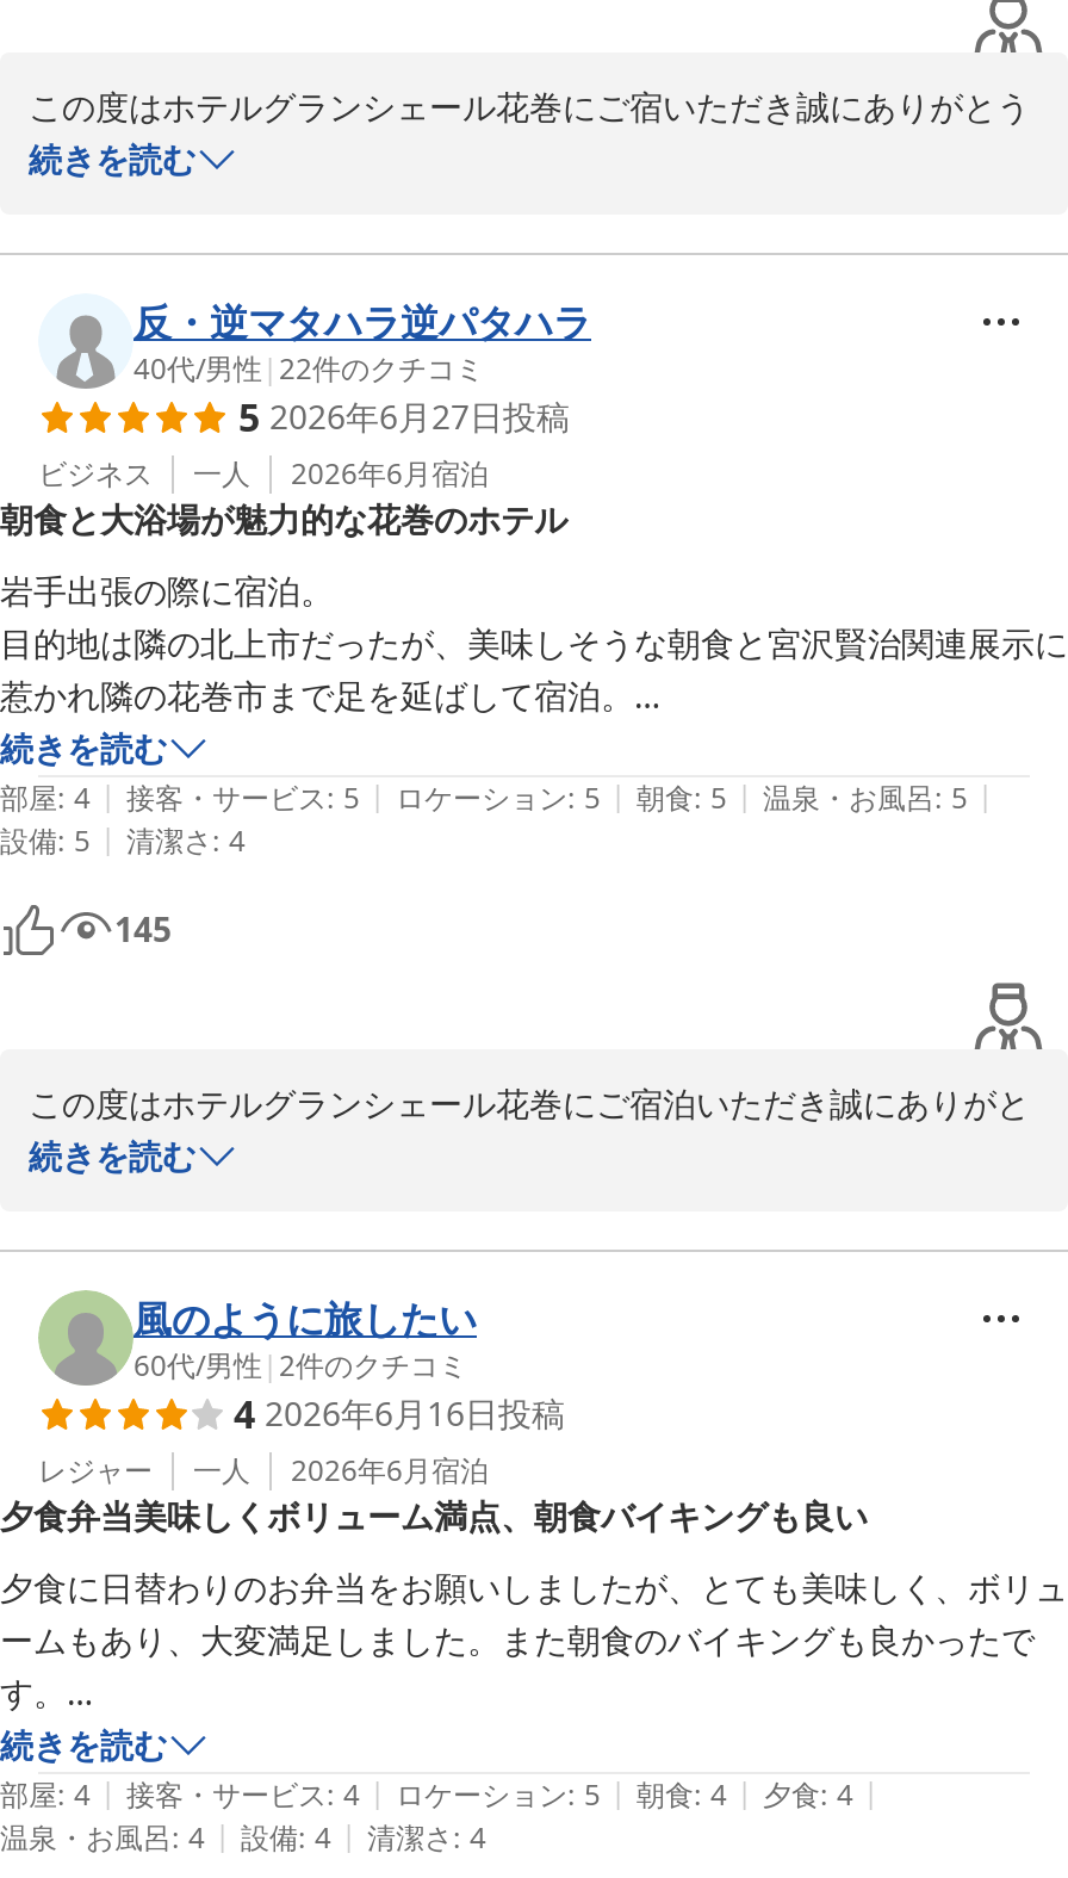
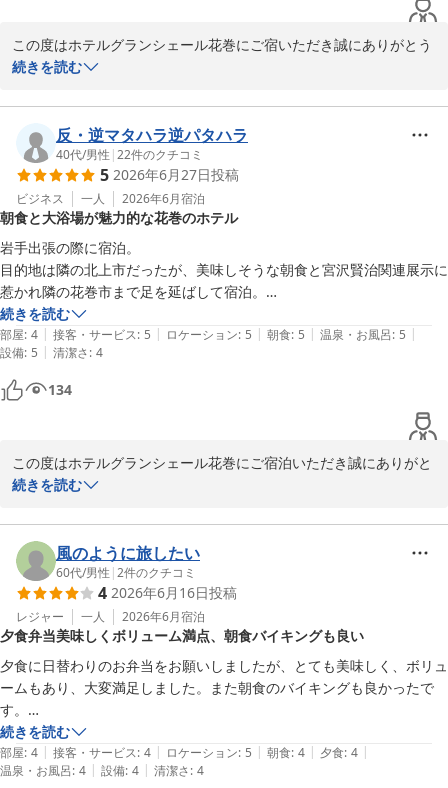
[114,906,172,952] 145 -> [48,380,72,399] 134

